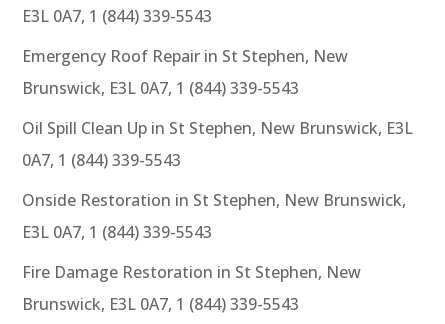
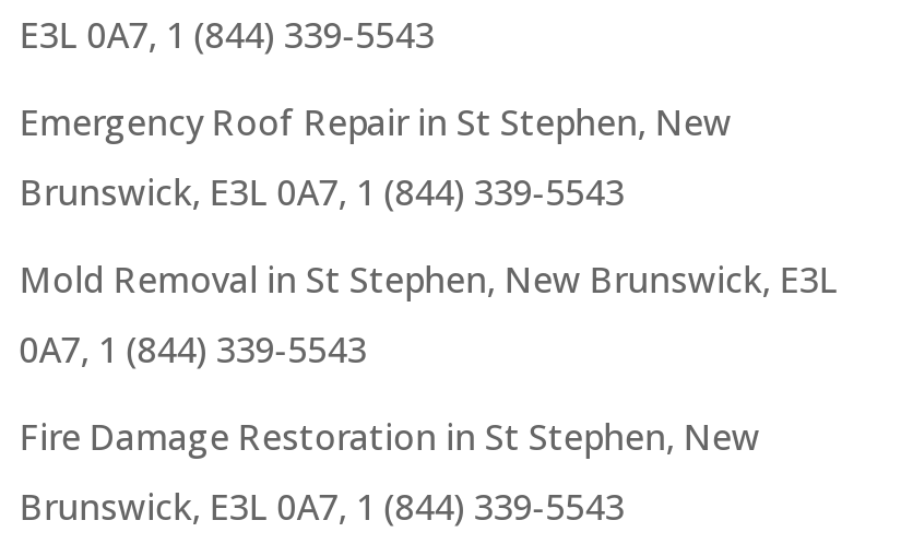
[22,117,413,139] Oil Spill Clean Up in St Stephen, New Brunswick, E3L -> [19,256,839,304] Mold Removal in St Stephen, New Brunswick, E3L
[22,189,406,243] Onside Restoration in St Stephen, New Brunswick, | E3L 0A7, 1 (844) 339-5543 -> none

